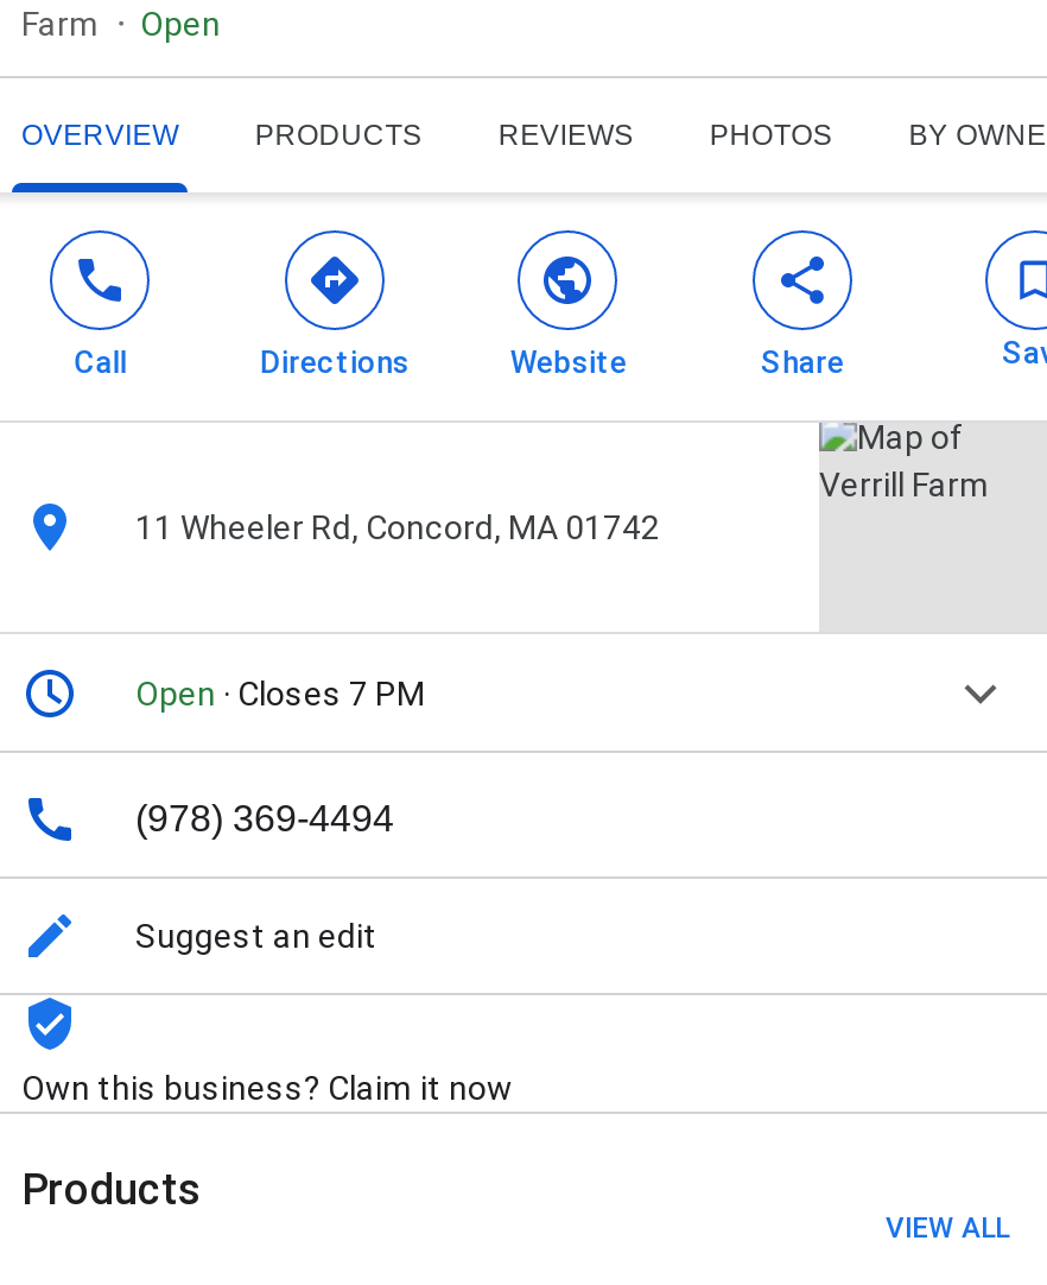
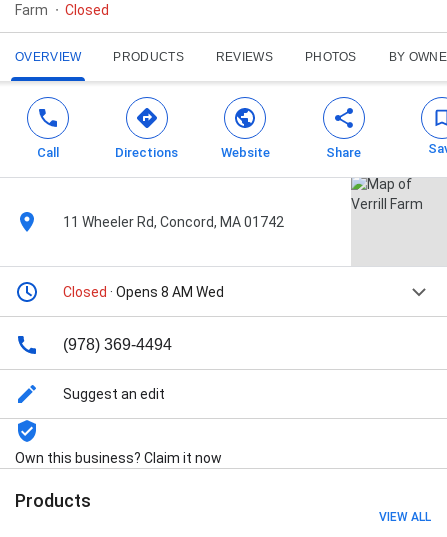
[140,5,221,43] Open -> [65,2,109,18] Closed
[135,675,425,713] Open · Closes 7 PM -> [63,284,224,300] Closed · Opens 8 AM Wed

